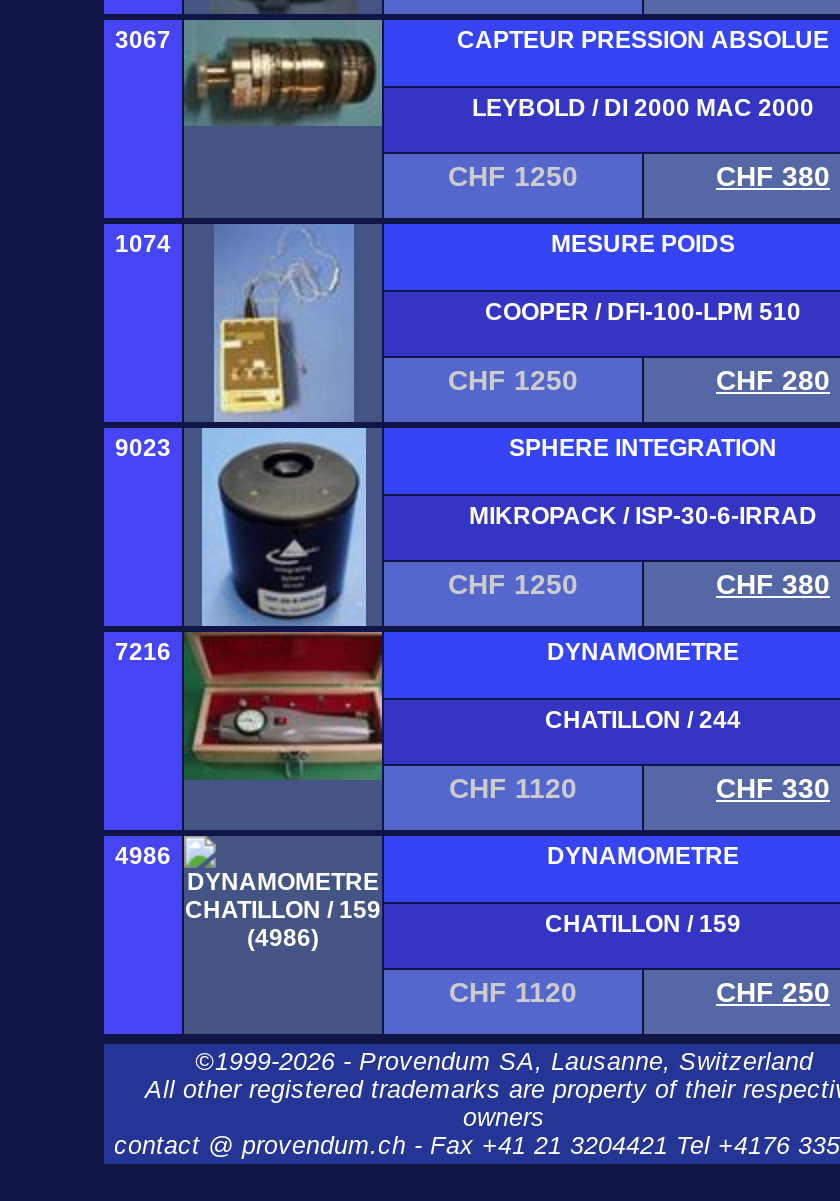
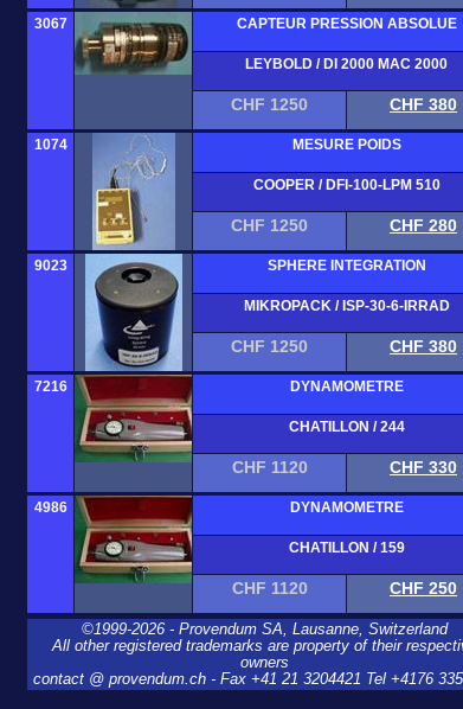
[182,834,384,982] [image] -> [73,496,193,583] [image]

